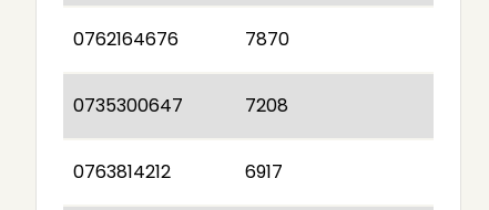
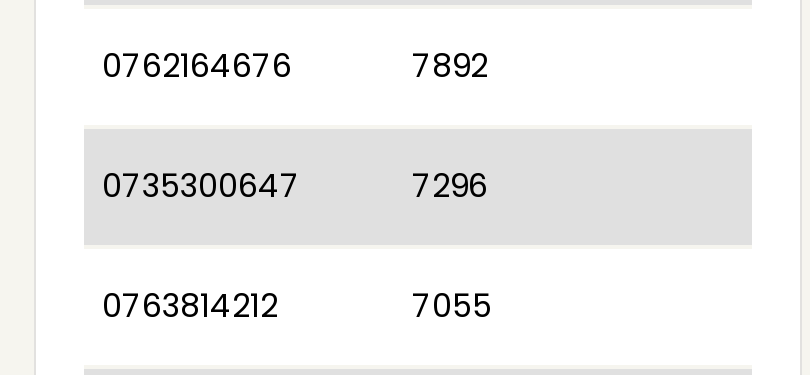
[245,27,289,52] 7870 -> [412,43,488,89] 7892
[245,93,288,118] 7208 -> [412,163,488,209] 7296
[245,159,283,185] 6917 -> [412,283,492,329] 7055

